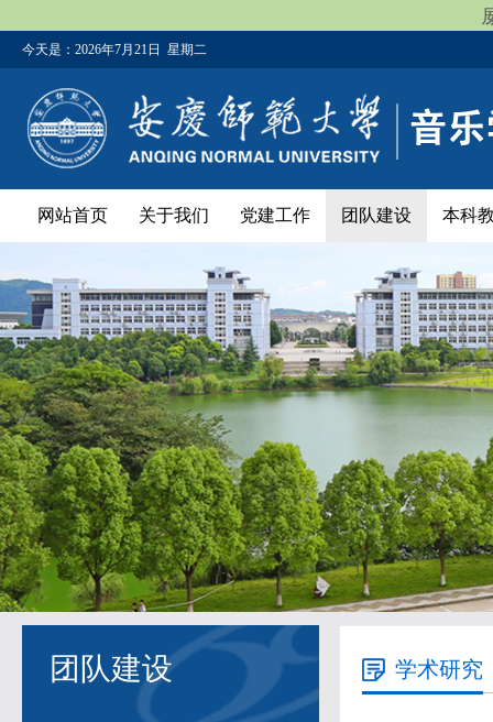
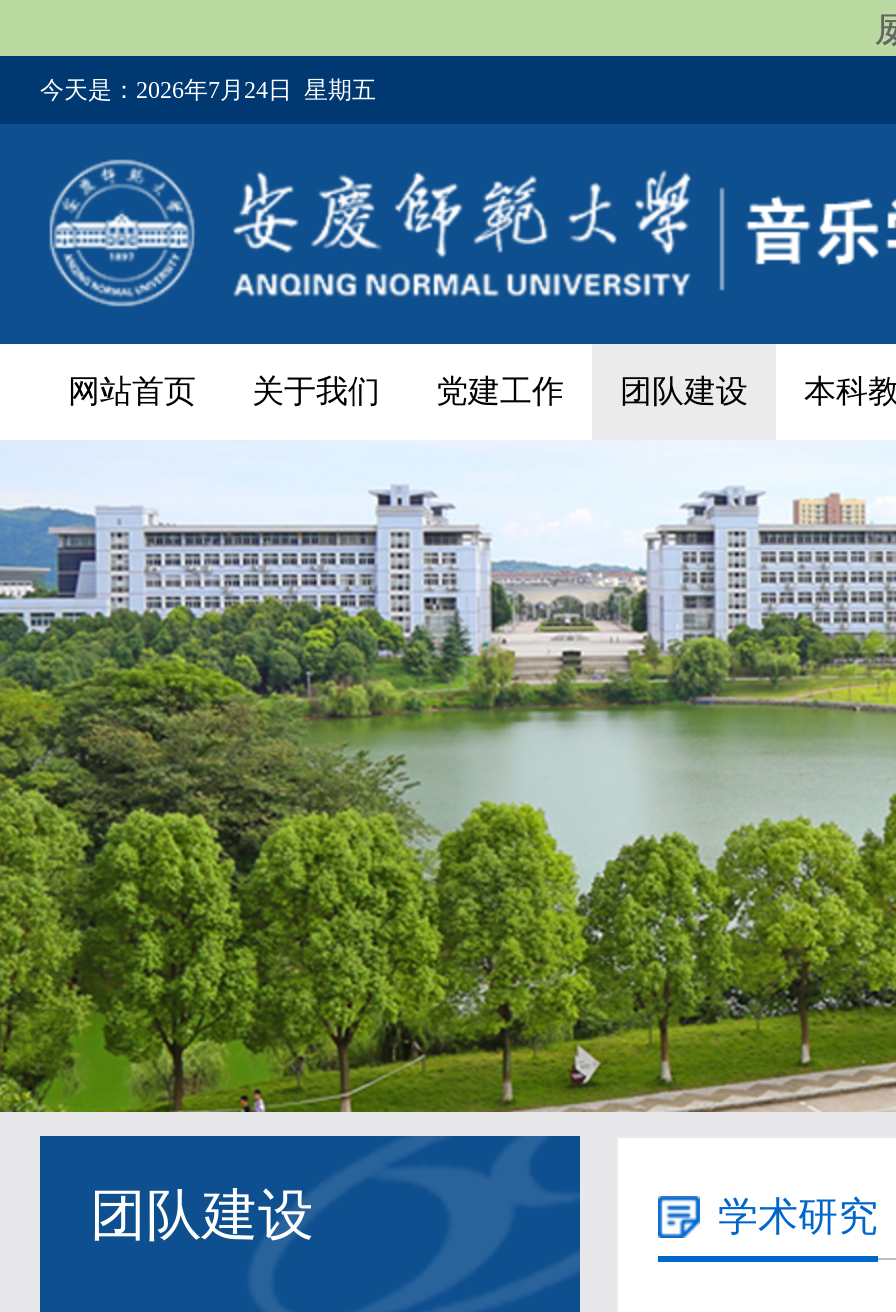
[22,42,207,57] 今天是：2026年7月21日 星期二 -> [40,76,376,104] 今天是：2026年7月24日 星期五

